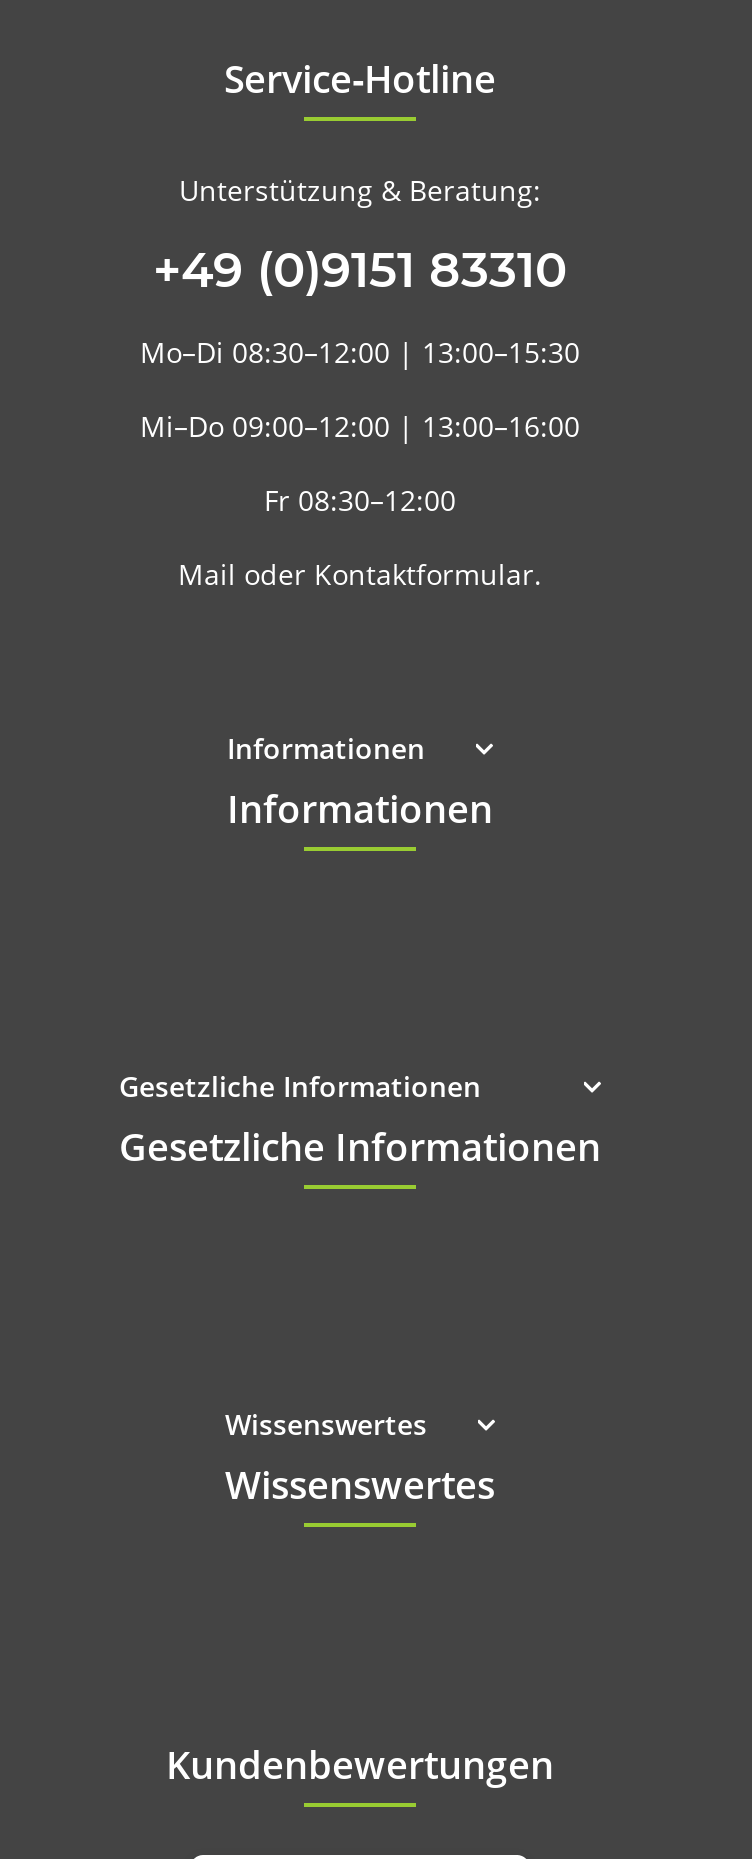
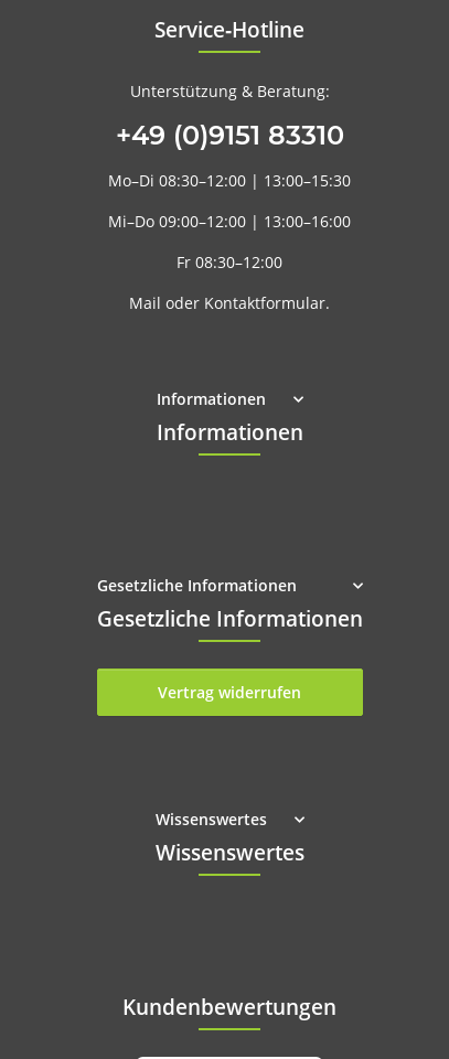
none -> [158,682,301,703] Vertrag widerrufen

